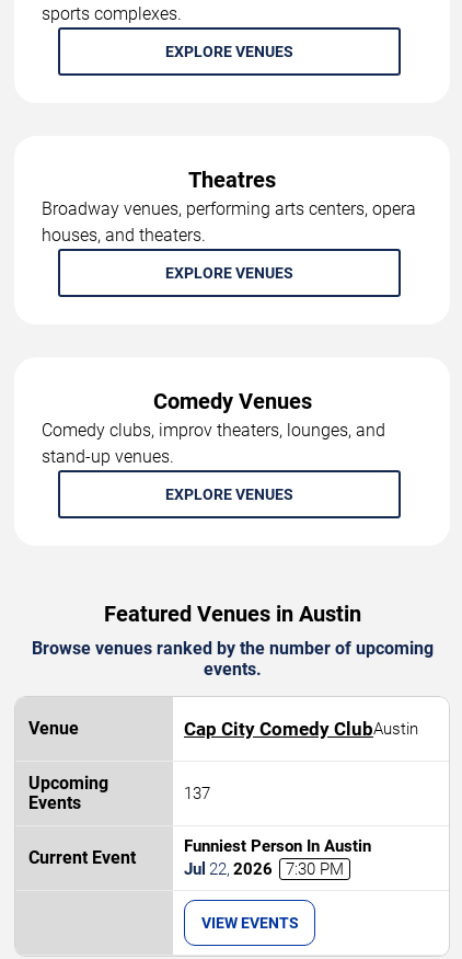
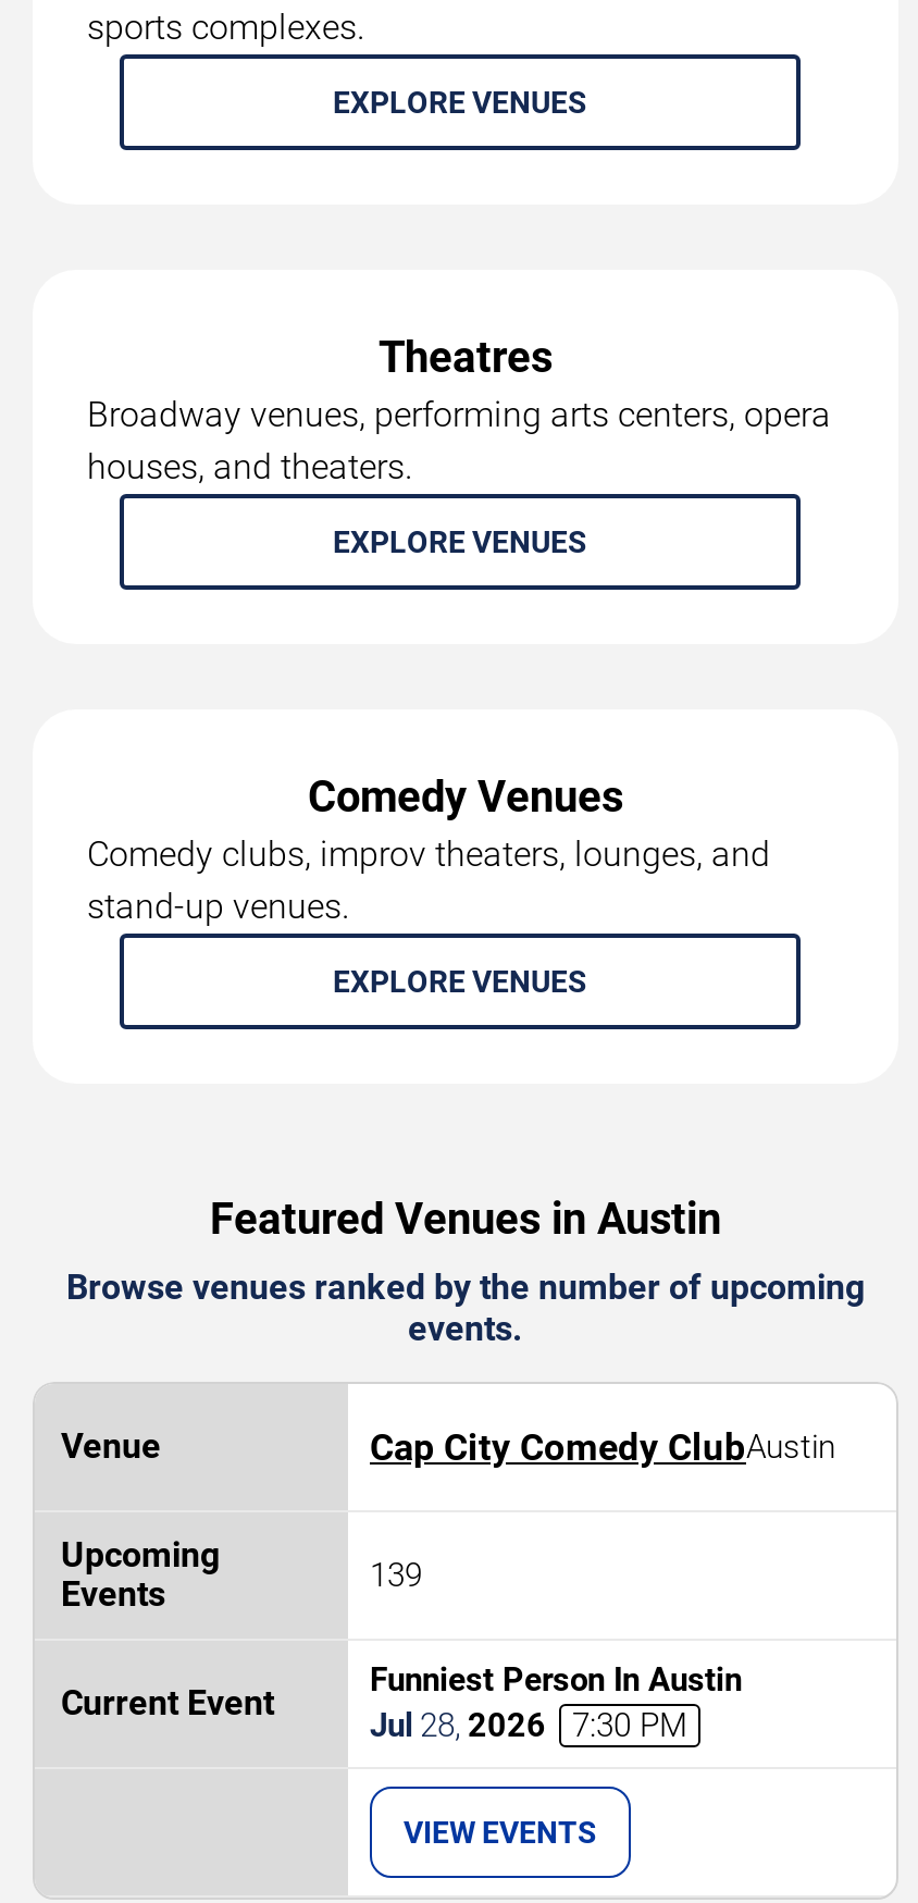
[184,784,210,803] 137 -> [370,1556,422,1595] 139
[184,859,344,879] Jul 22, 2026 7:30 PM -> [370,1706,687,1745] Jul 28, 2026 7:30 PM

